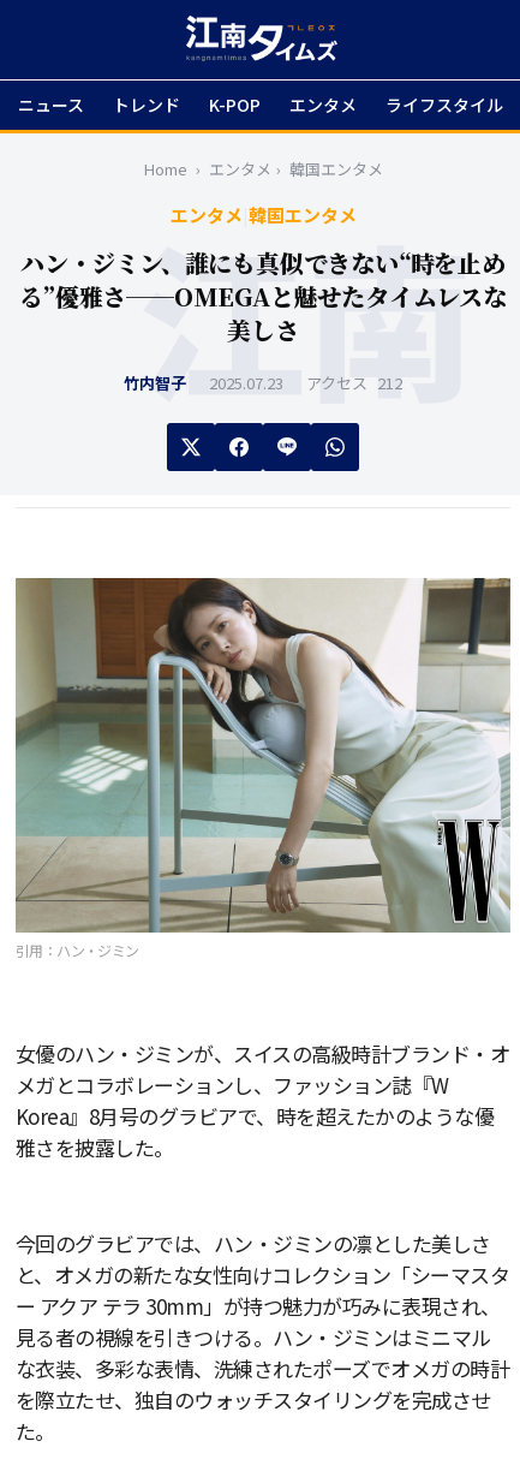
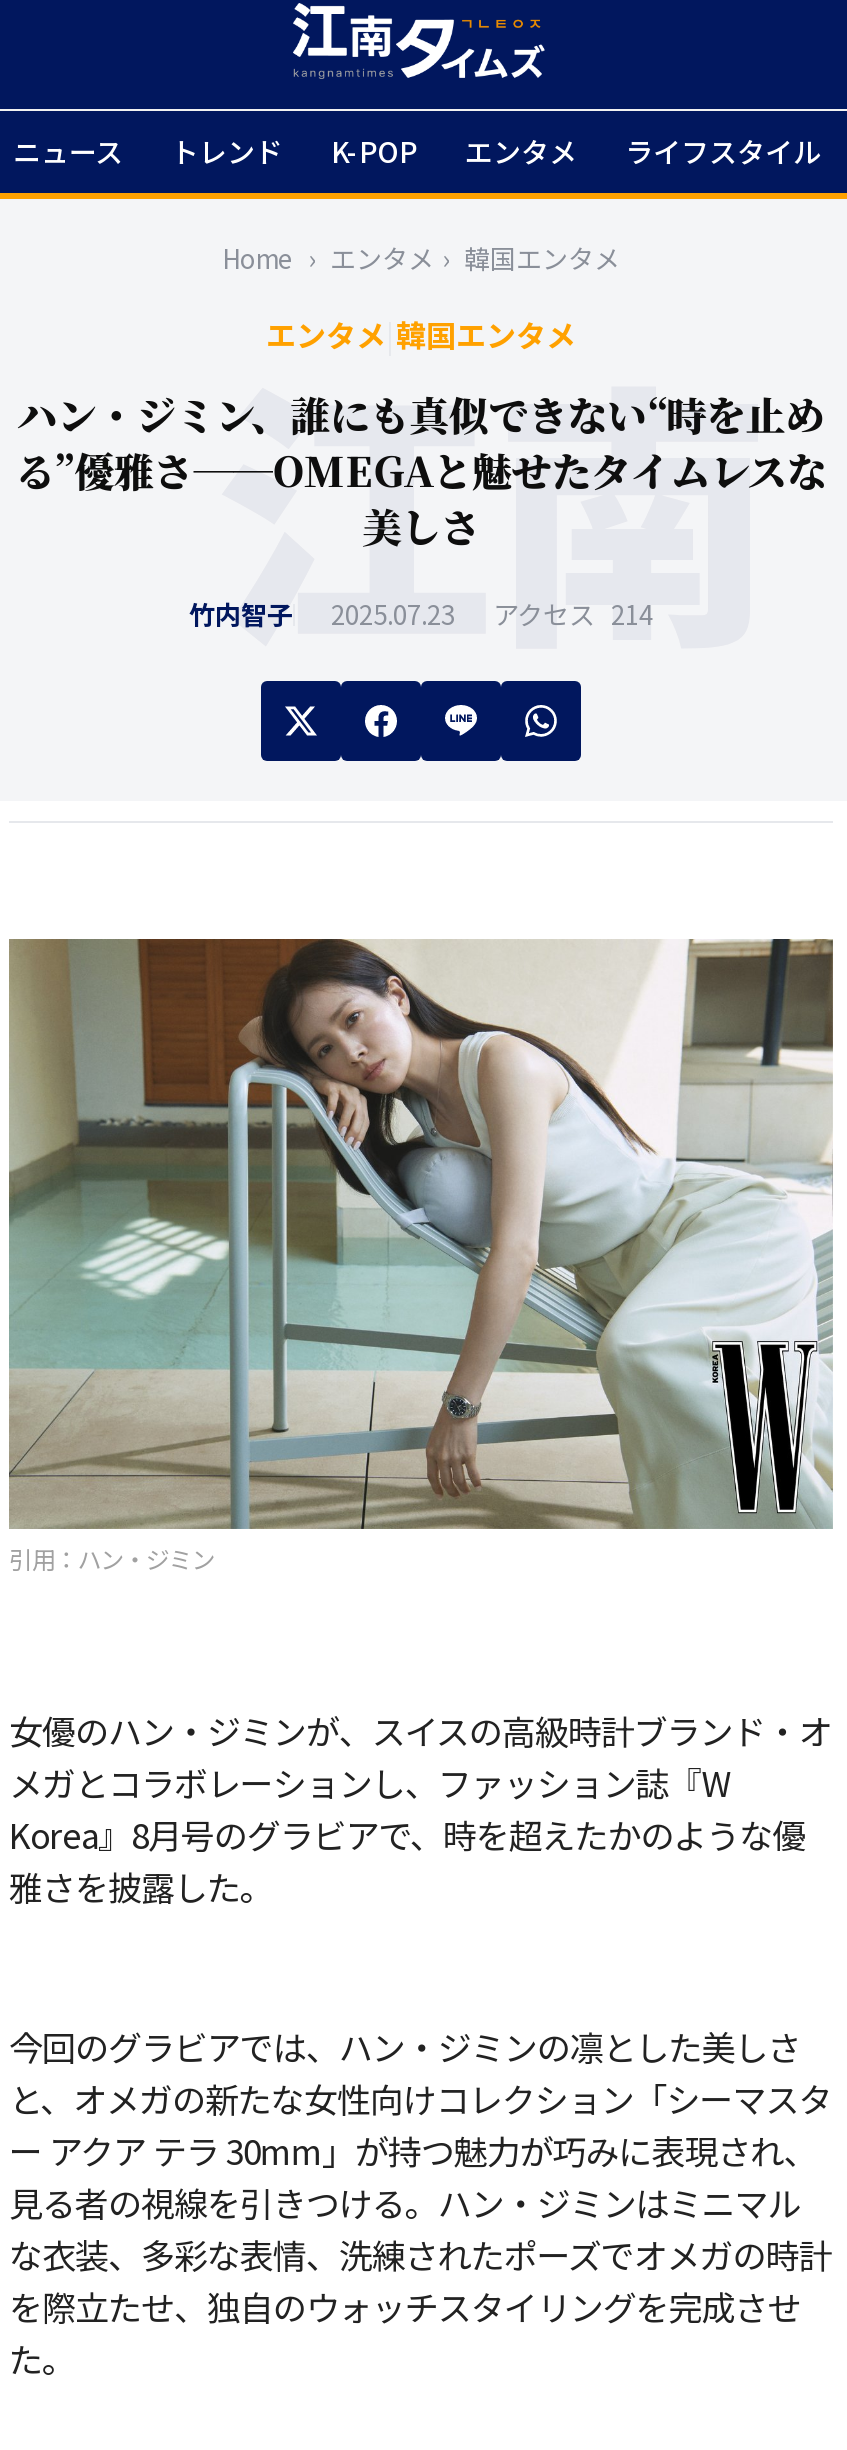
[124,371,402,394] 竹内智子 2025.07.23 アクセス 212 -> [189,595,653,633] 竹内智子 2025.07.23 アクセス 214

